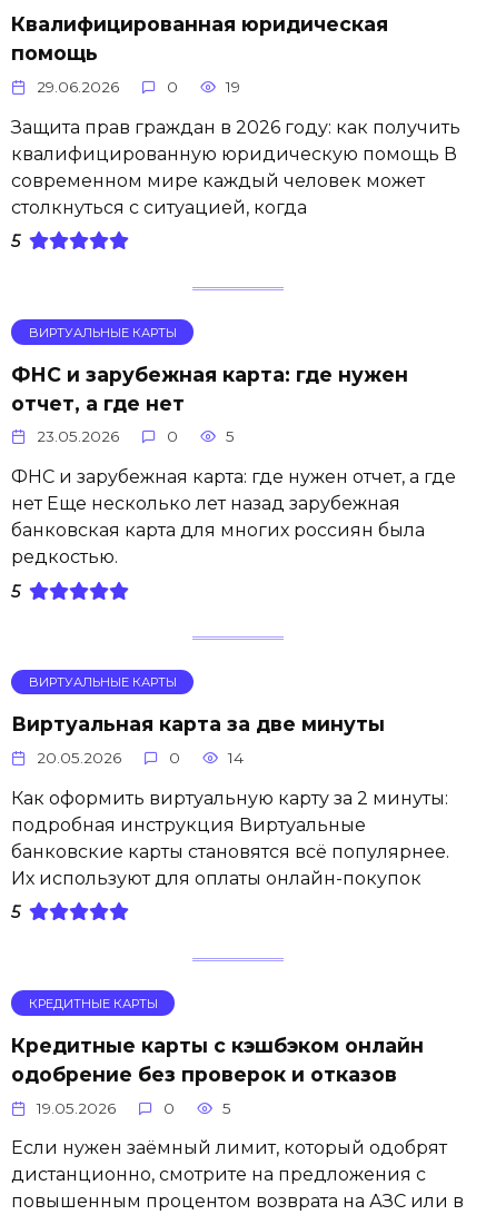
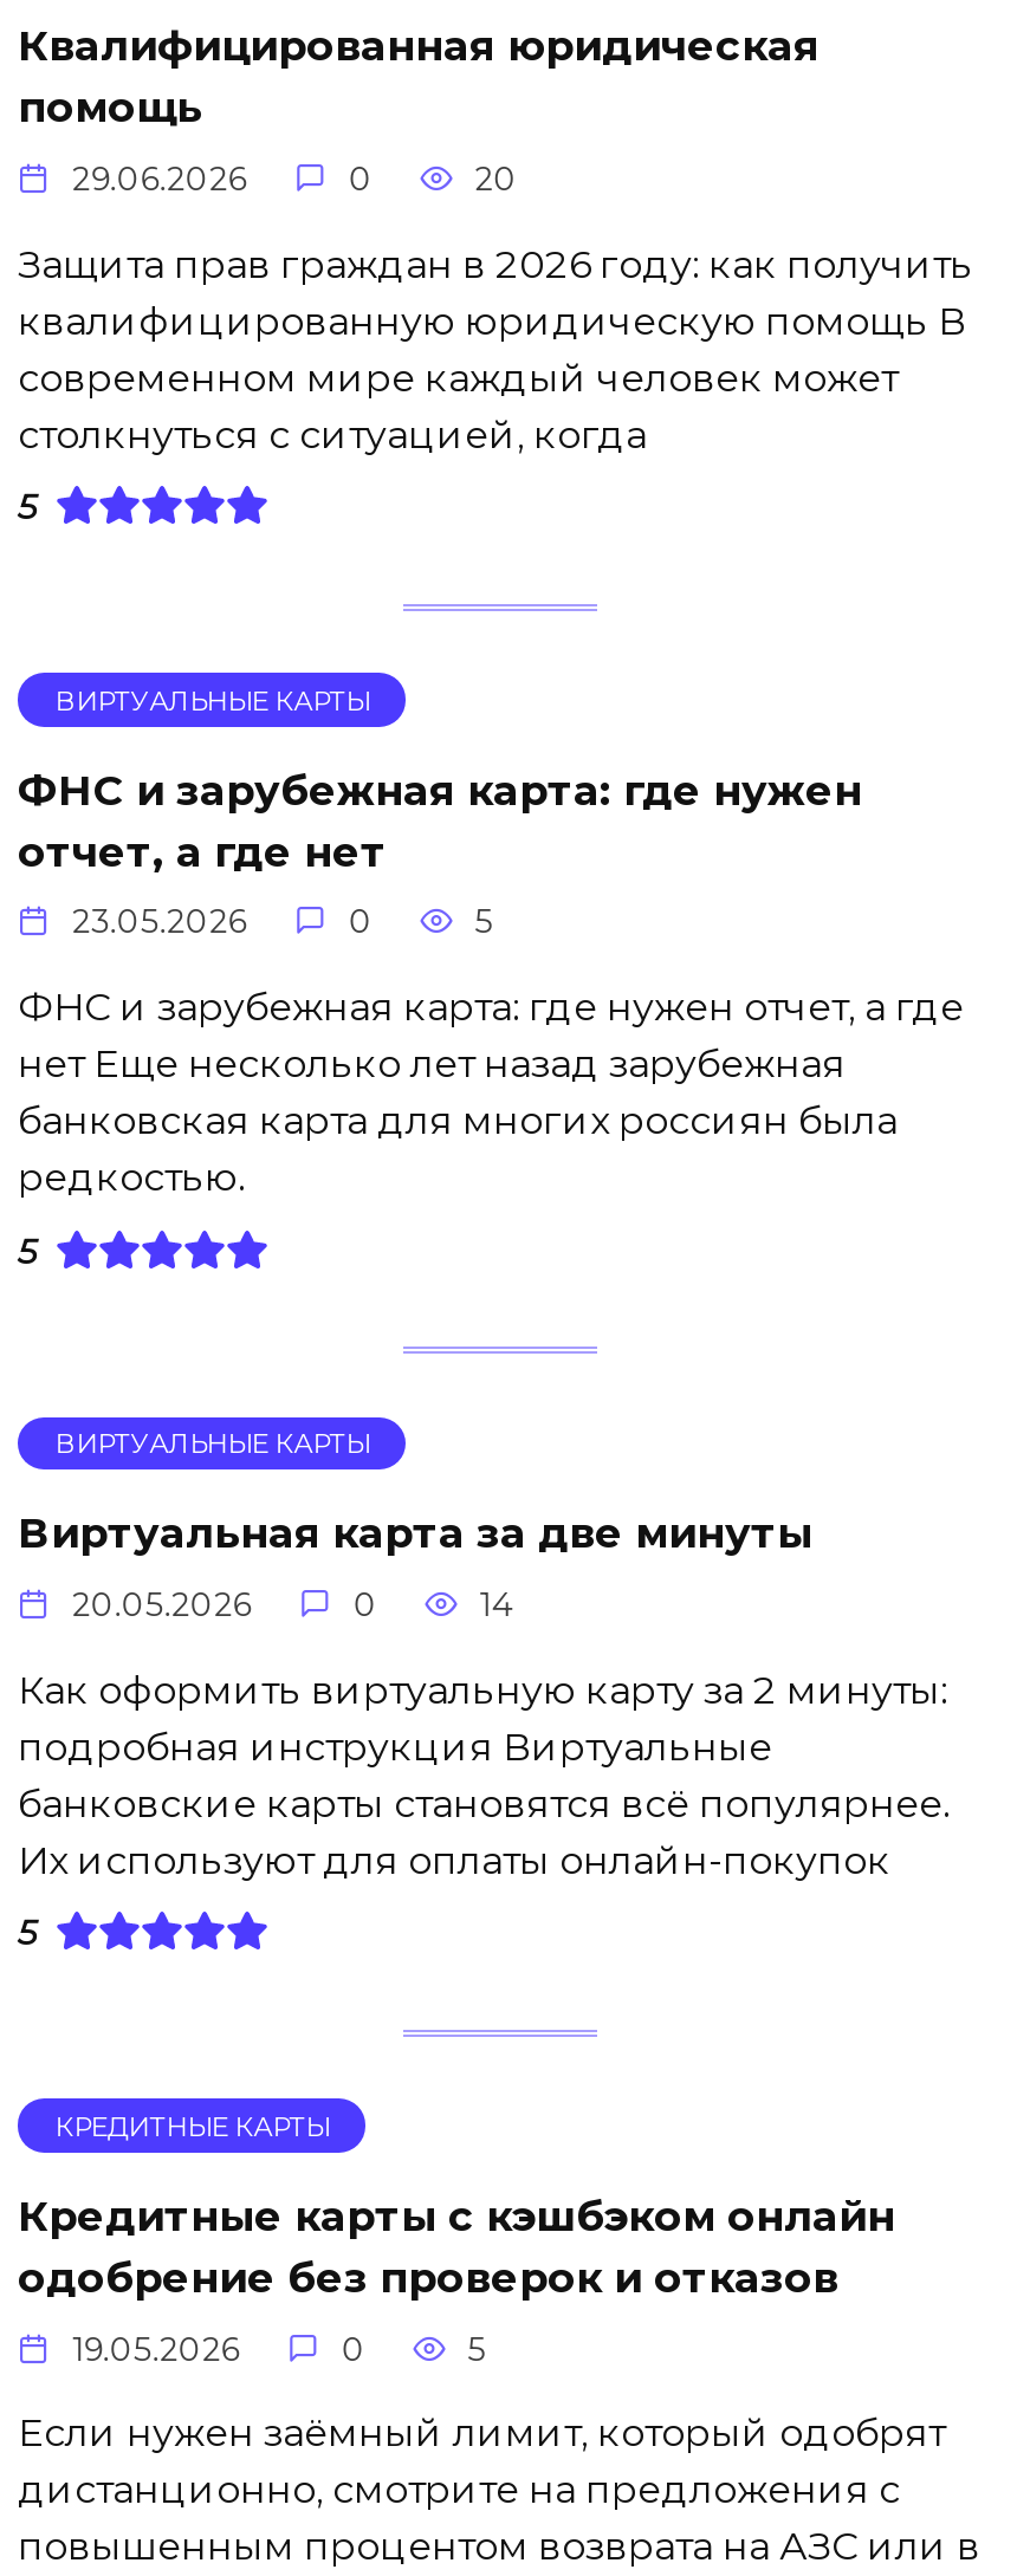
[226,78,241,95] 19 -> [475,159,517,197] 20

